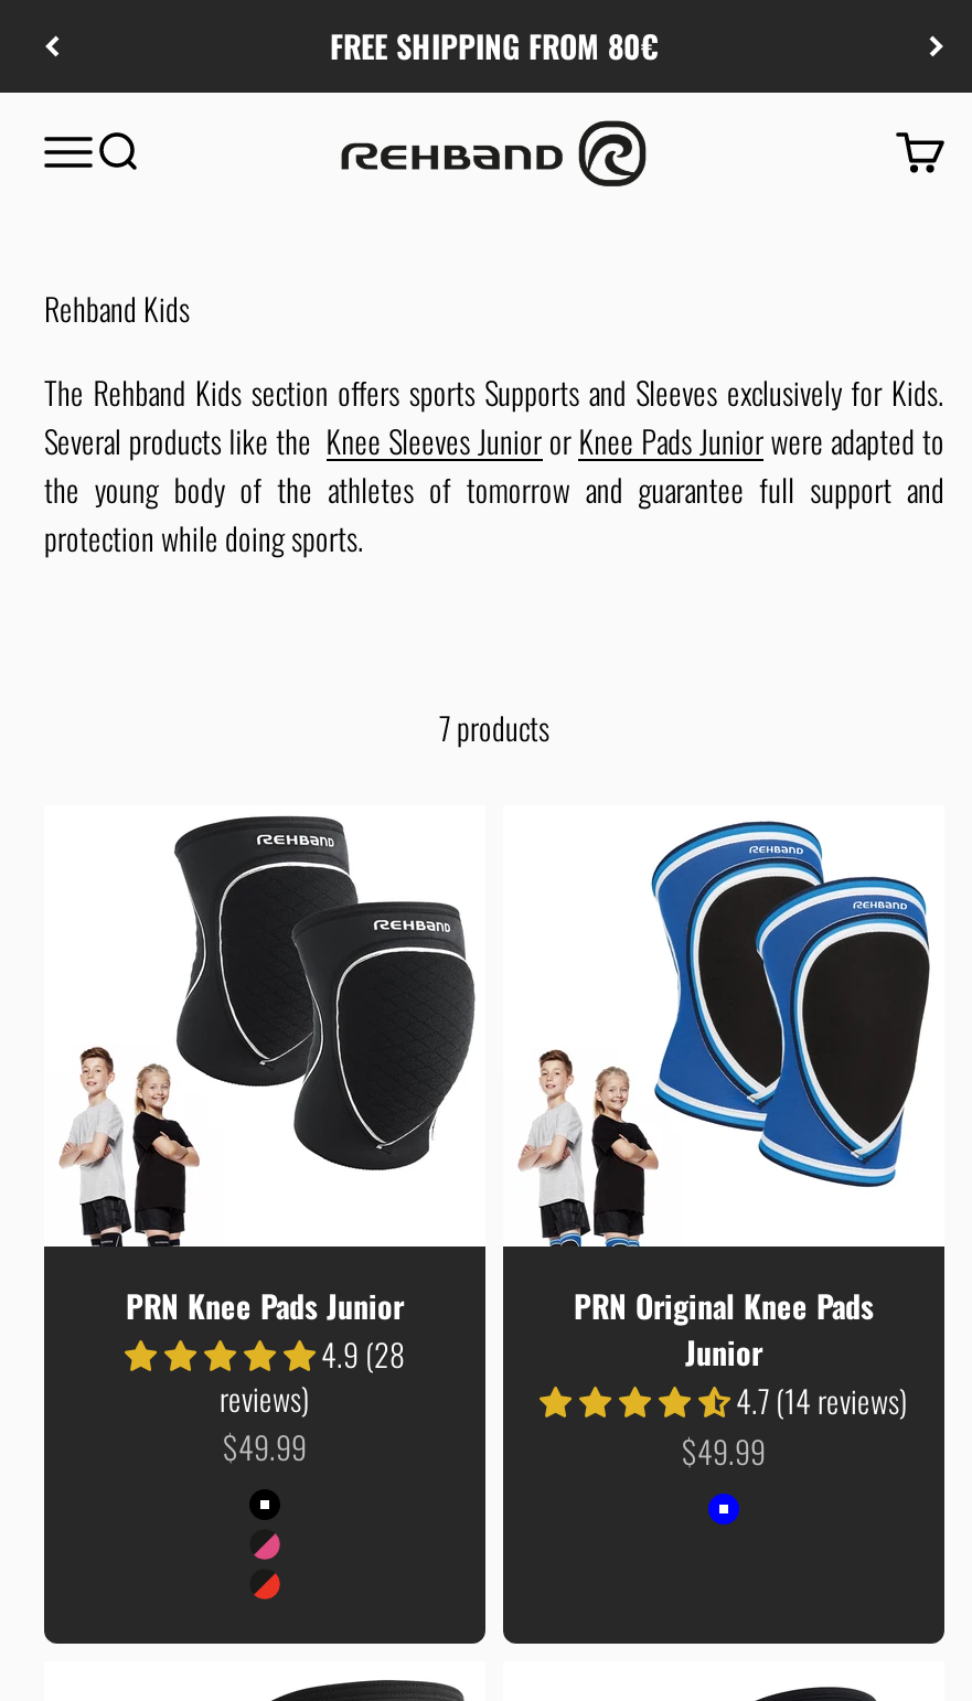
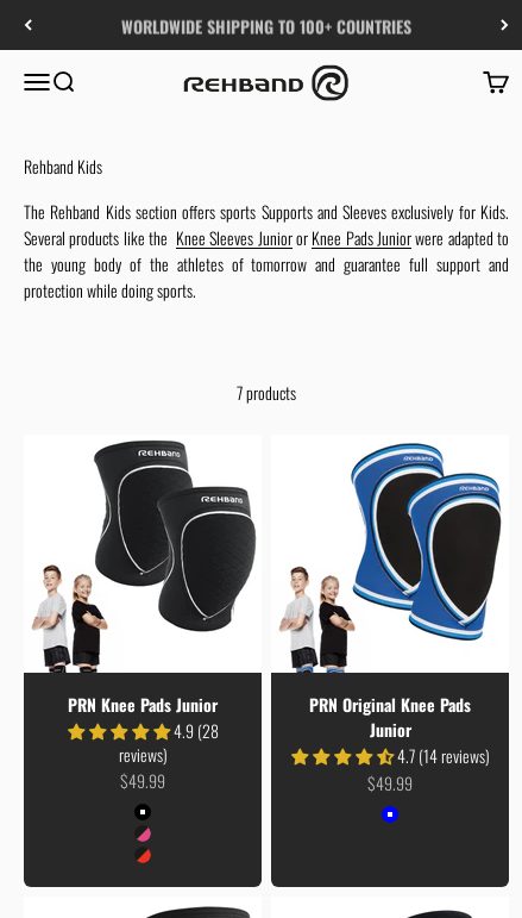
[330,22,659,68] FREE SHIPPING FROM 80€ -> [121,12,411,37] WORLDWIDE SHIPPING TO 100+ COUNTRIES

